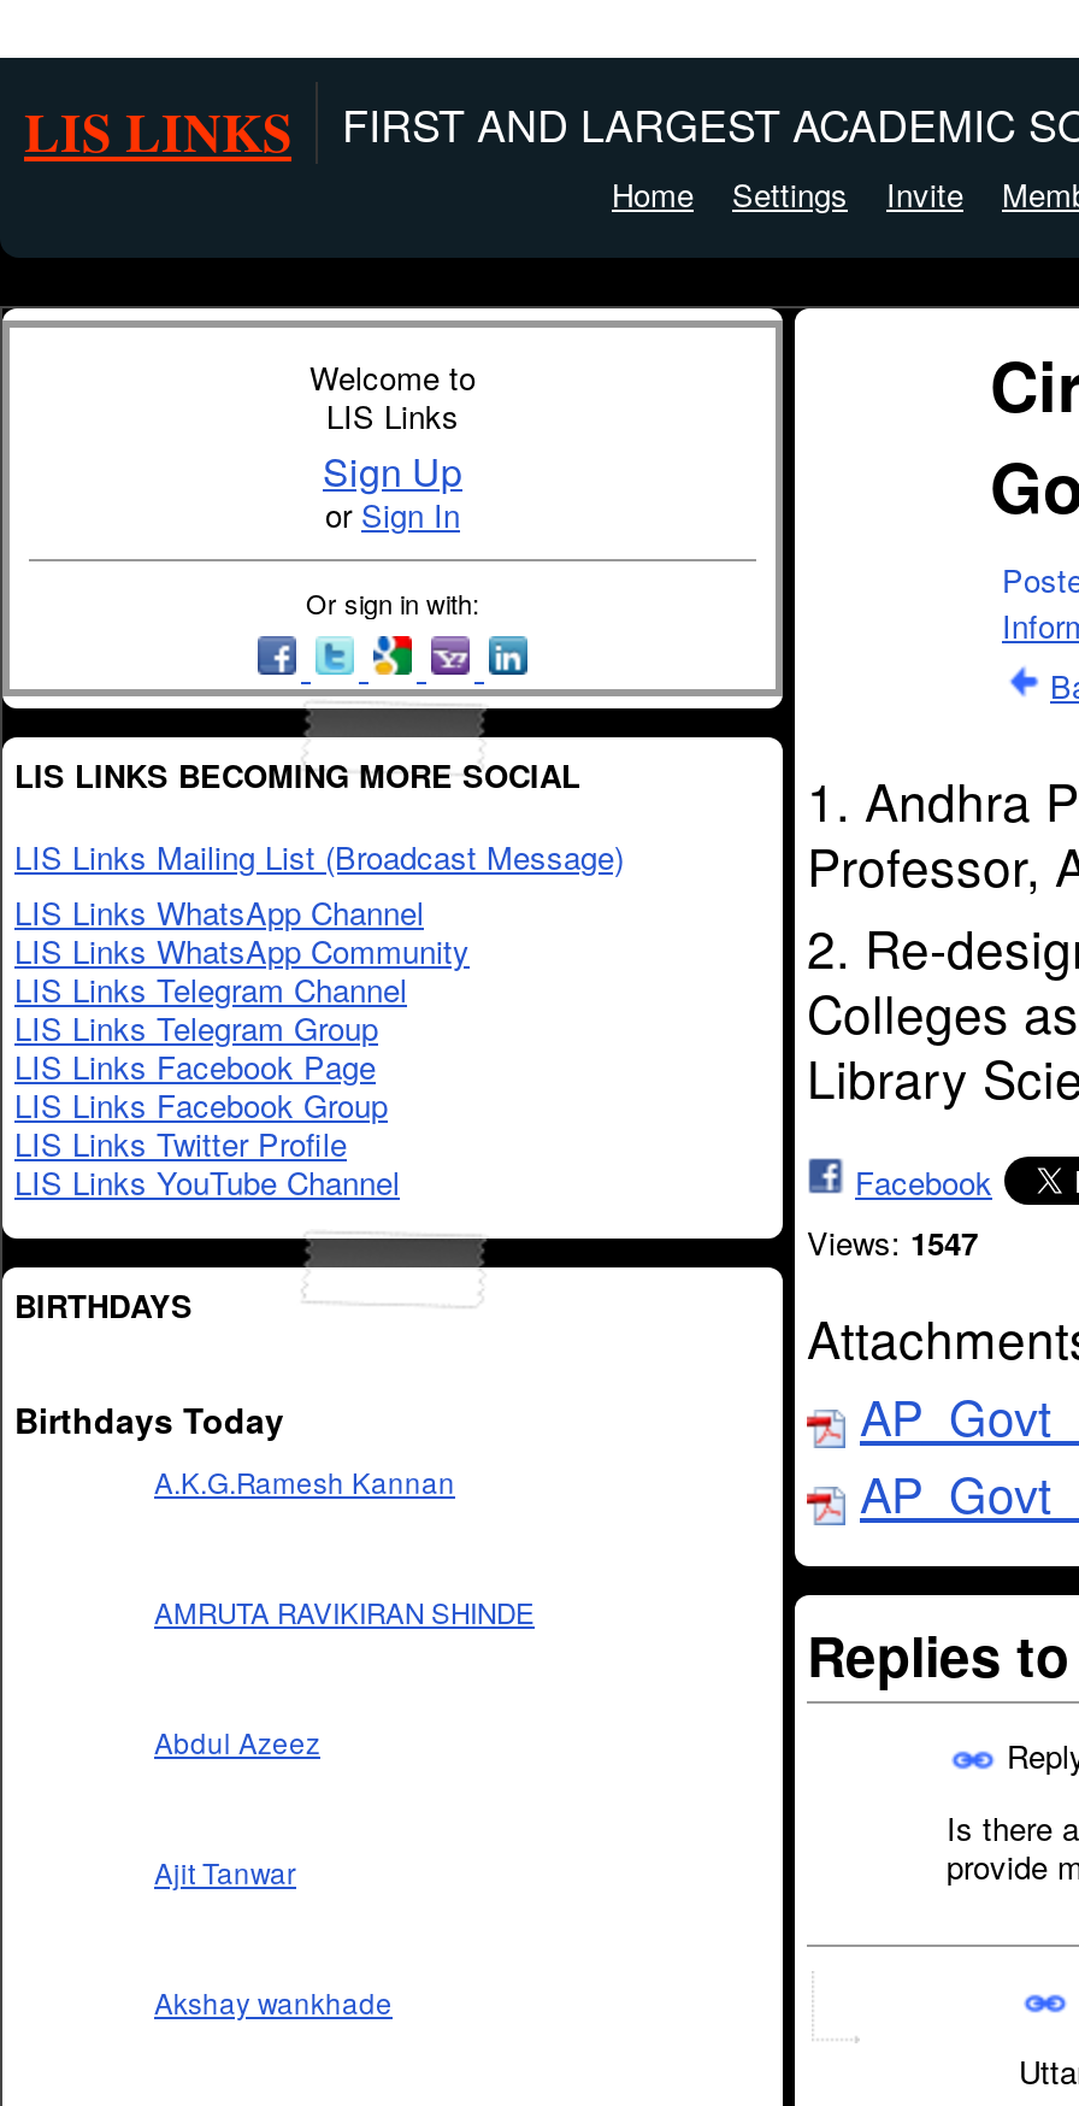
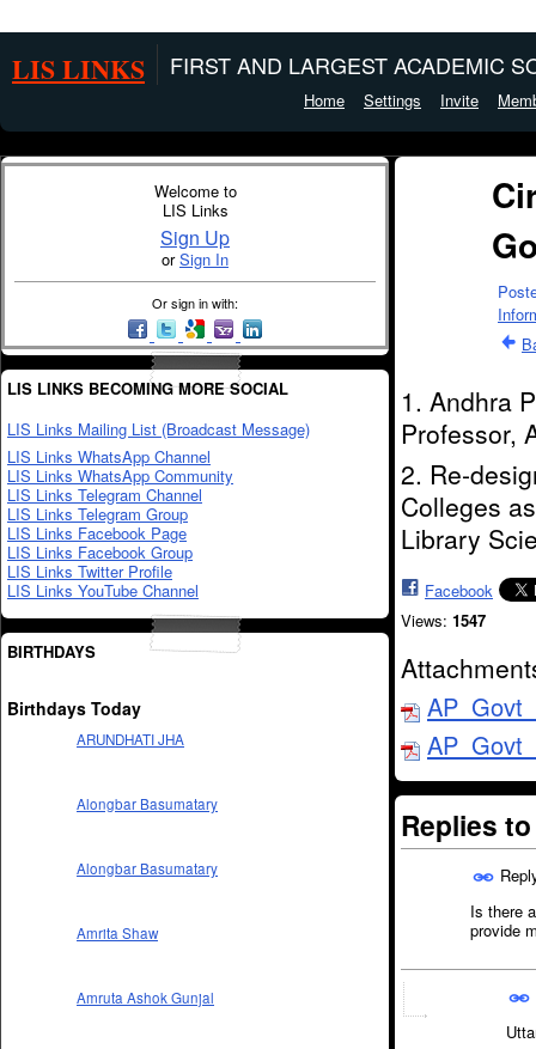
[154,1463,455,1501] A.K.G.Ramesh Kannan -> [77,730,184,749] ARUNDHATI JHA
[154,1593,535,1632] AMRUTA RAVIKIRAN SHINDE -> [77,794,218,813] Alongbar Basumatary
[154,1723,320,1762] Abdul Azeez -> [77,859,218,878] Alongbar Basumatary
[154,1853,296,1892] Ajit Tanwar -> [77,924,158,943] Amrita Shaw
[154,1983,393,2022] Akshay wankhade -> [77,988,214,1007] Amruta Ashok Gunjal

